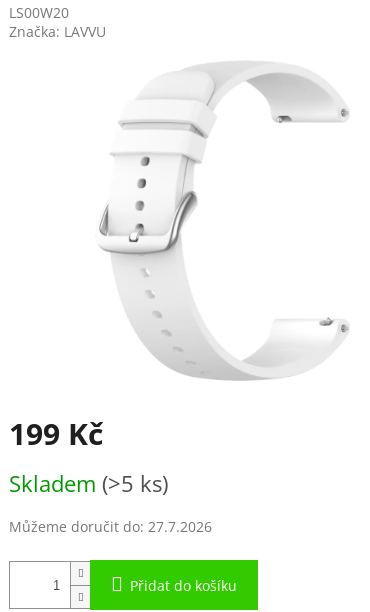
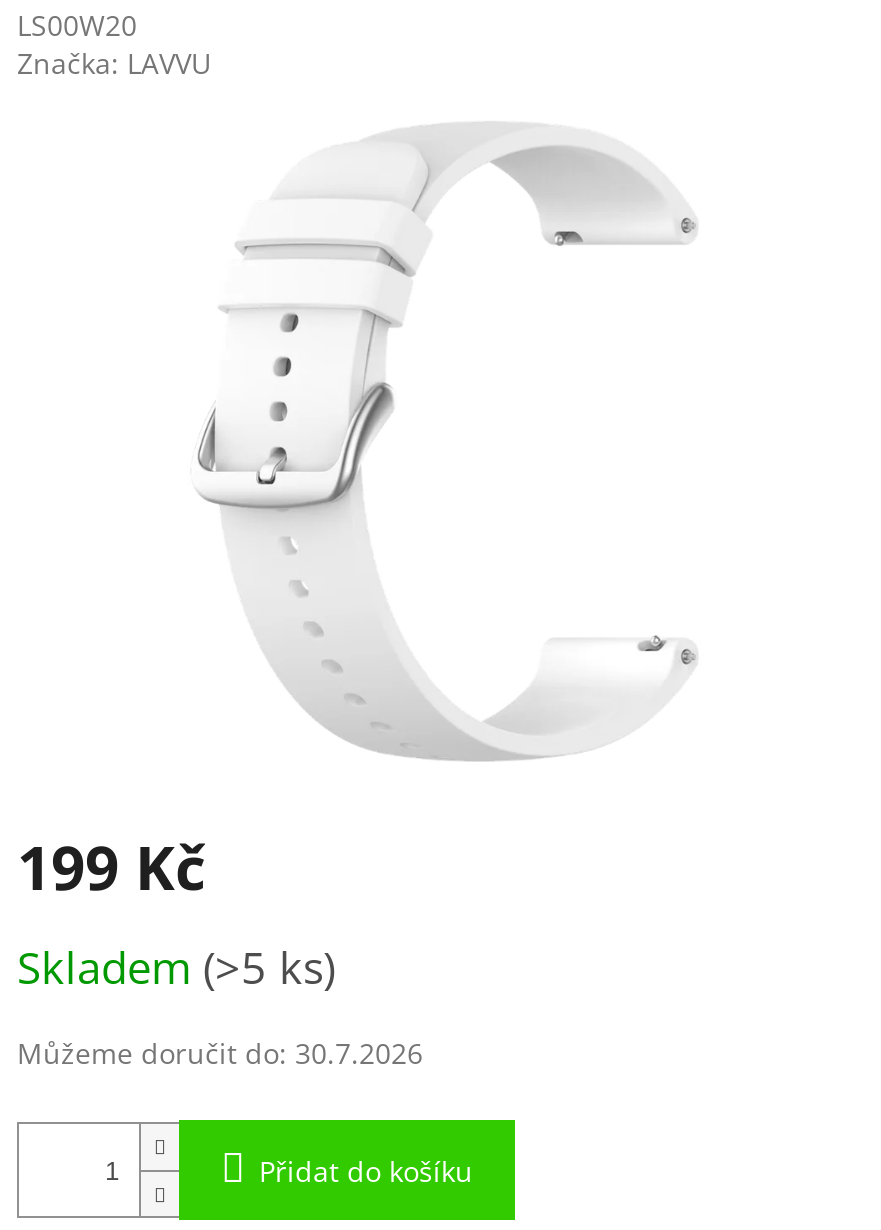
[9,517,212,536] Můžeme doručit do: 27.7.2026 -> [17,1035,423,1073] Můžeme doručit do: 30.7.2026

